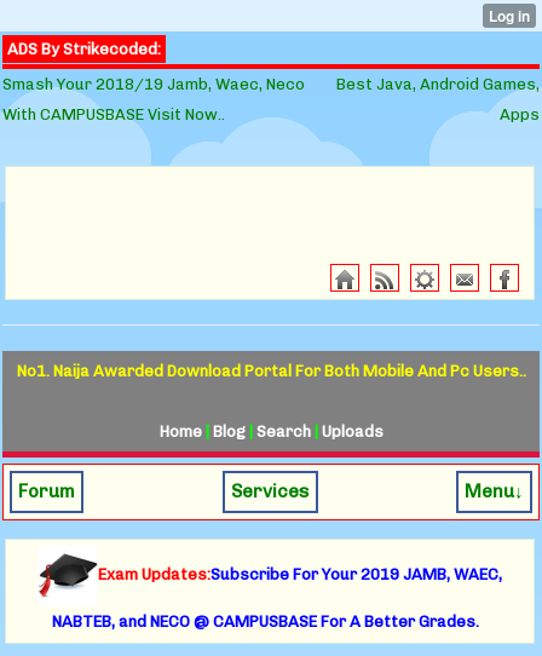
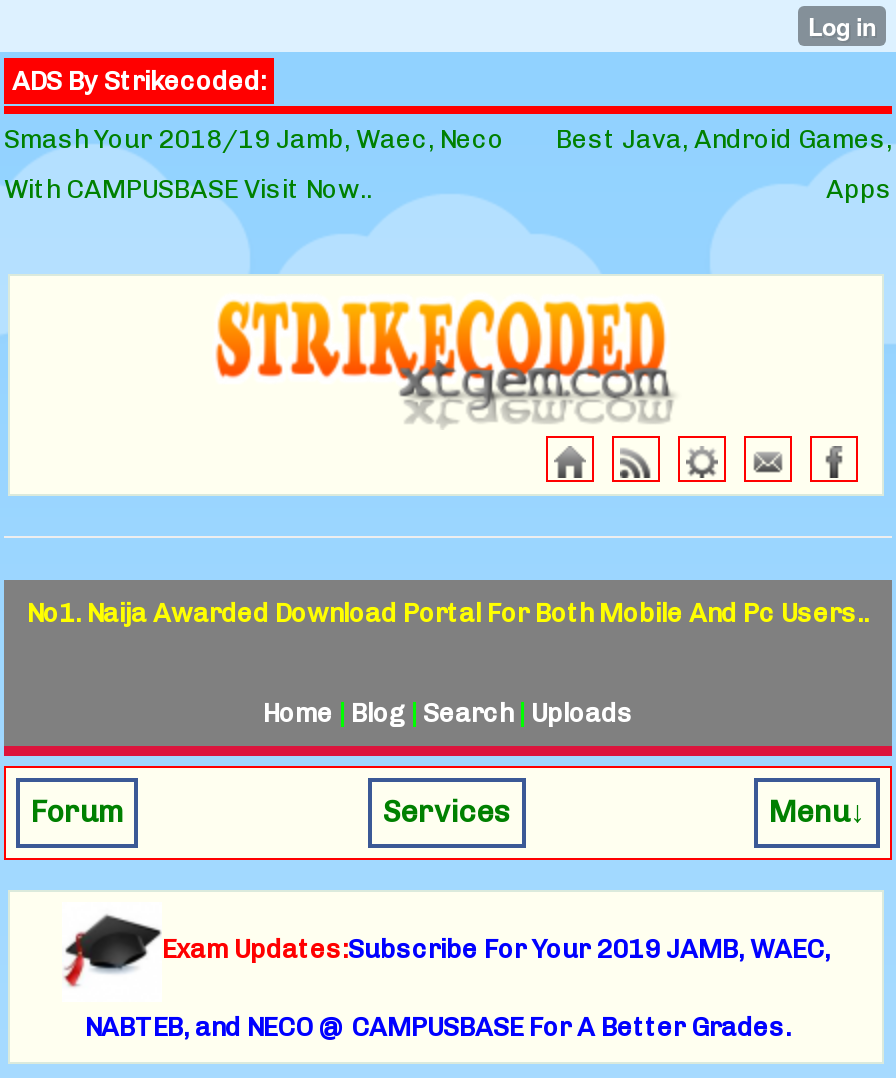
none -> [214,298,674,426] [image]

